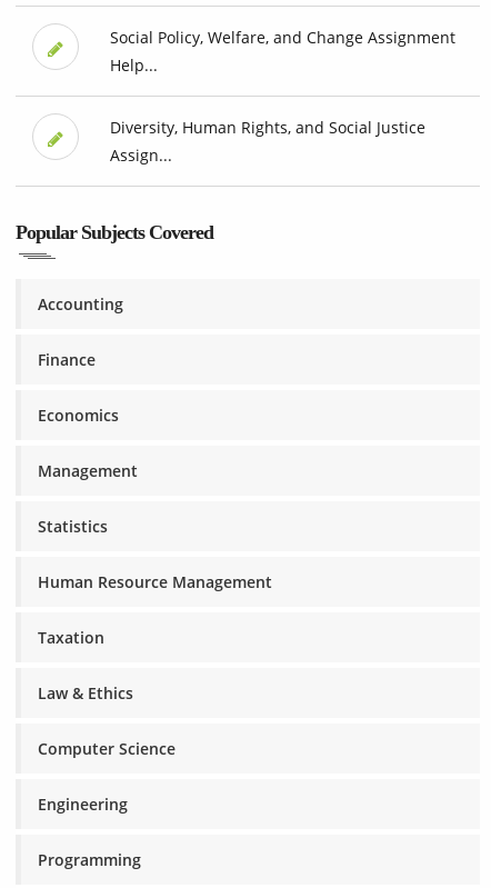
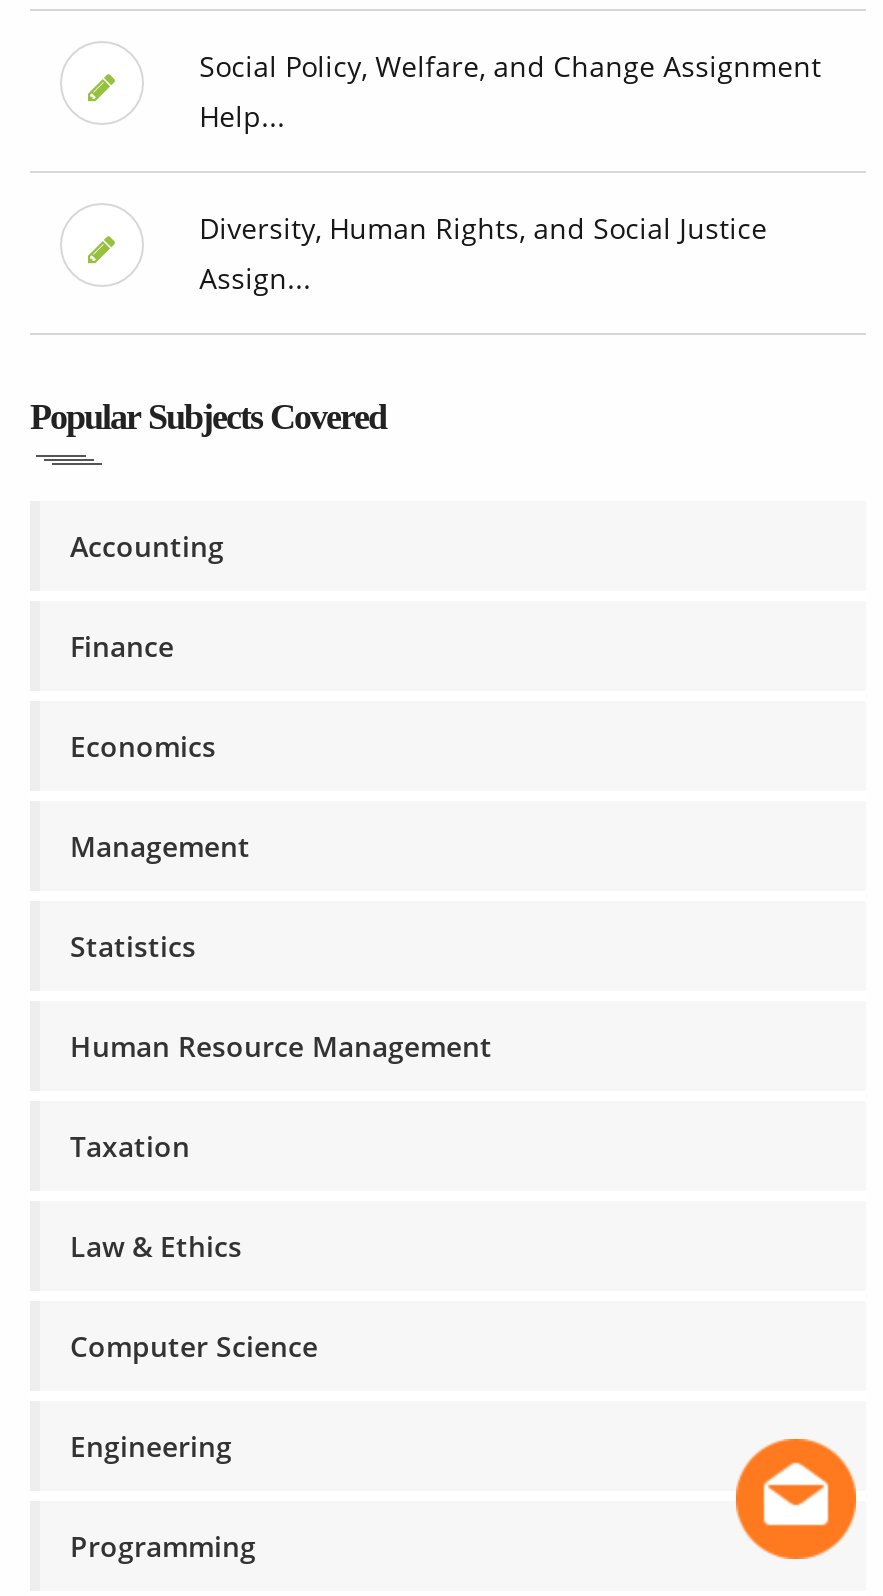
none -> [734,1437,858,1561] [image]

